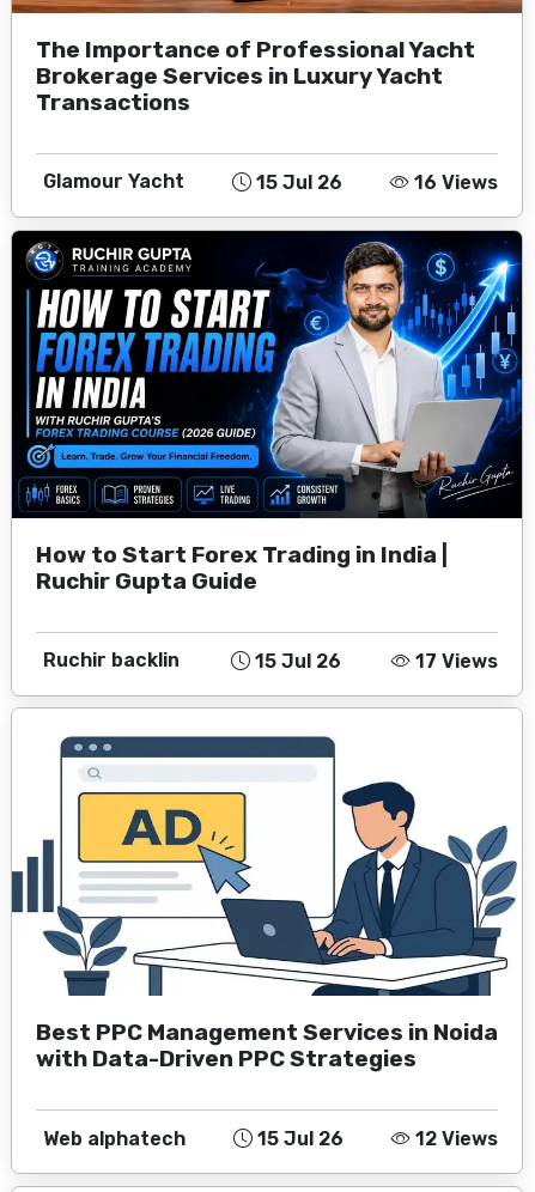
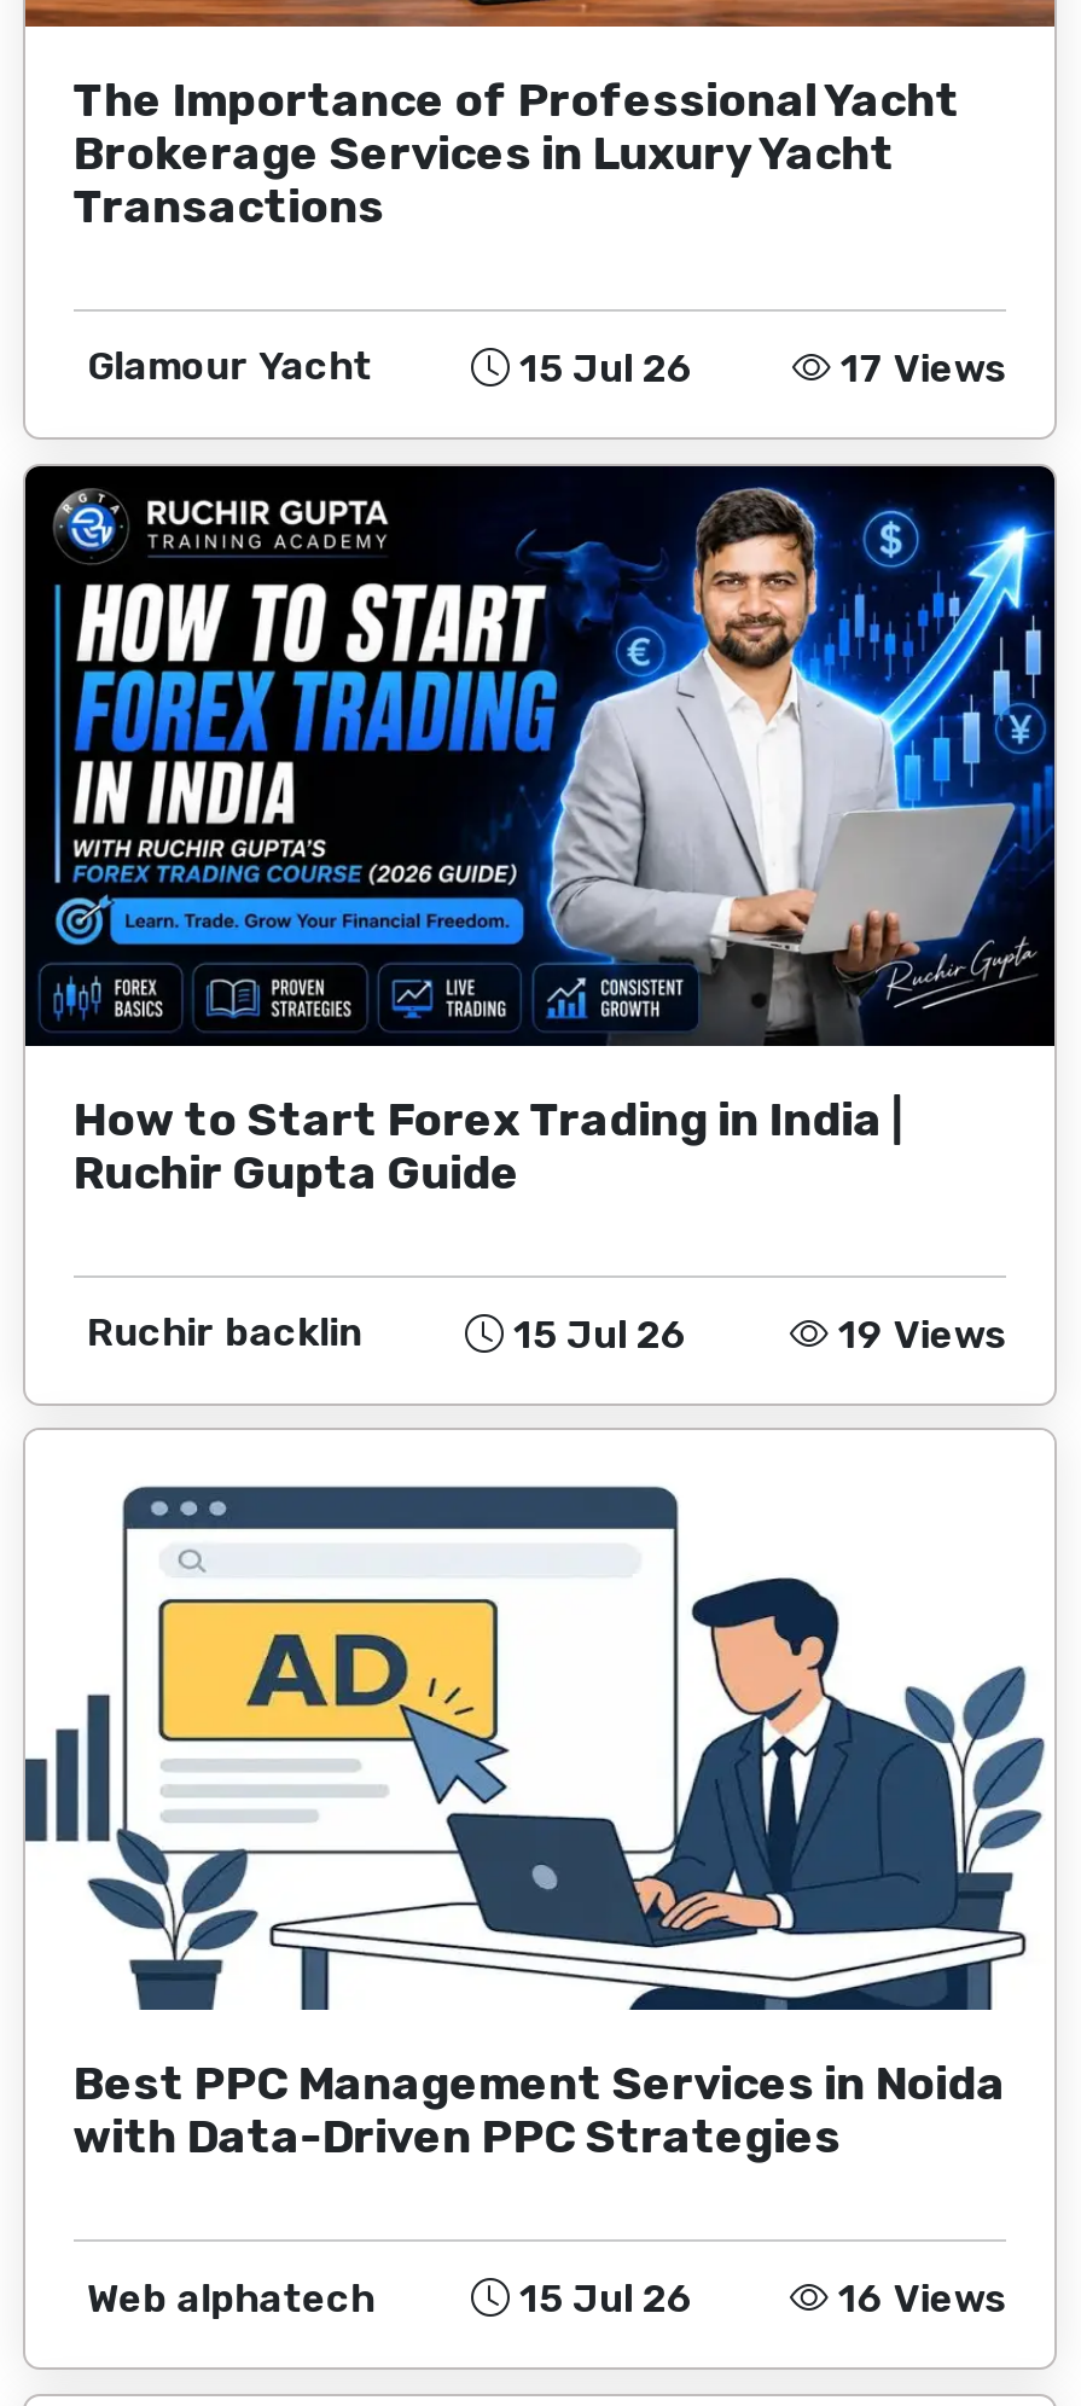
[410,171,498,194] 16 Views -> [831,345,1007,391] 17 Views
[411,649,498,672] 17 Views -> [828,1310,1007,1356] 19 Views
[411,1127,498,1150] 12 Views -> [828,2276,1007,2322] 16 Views

